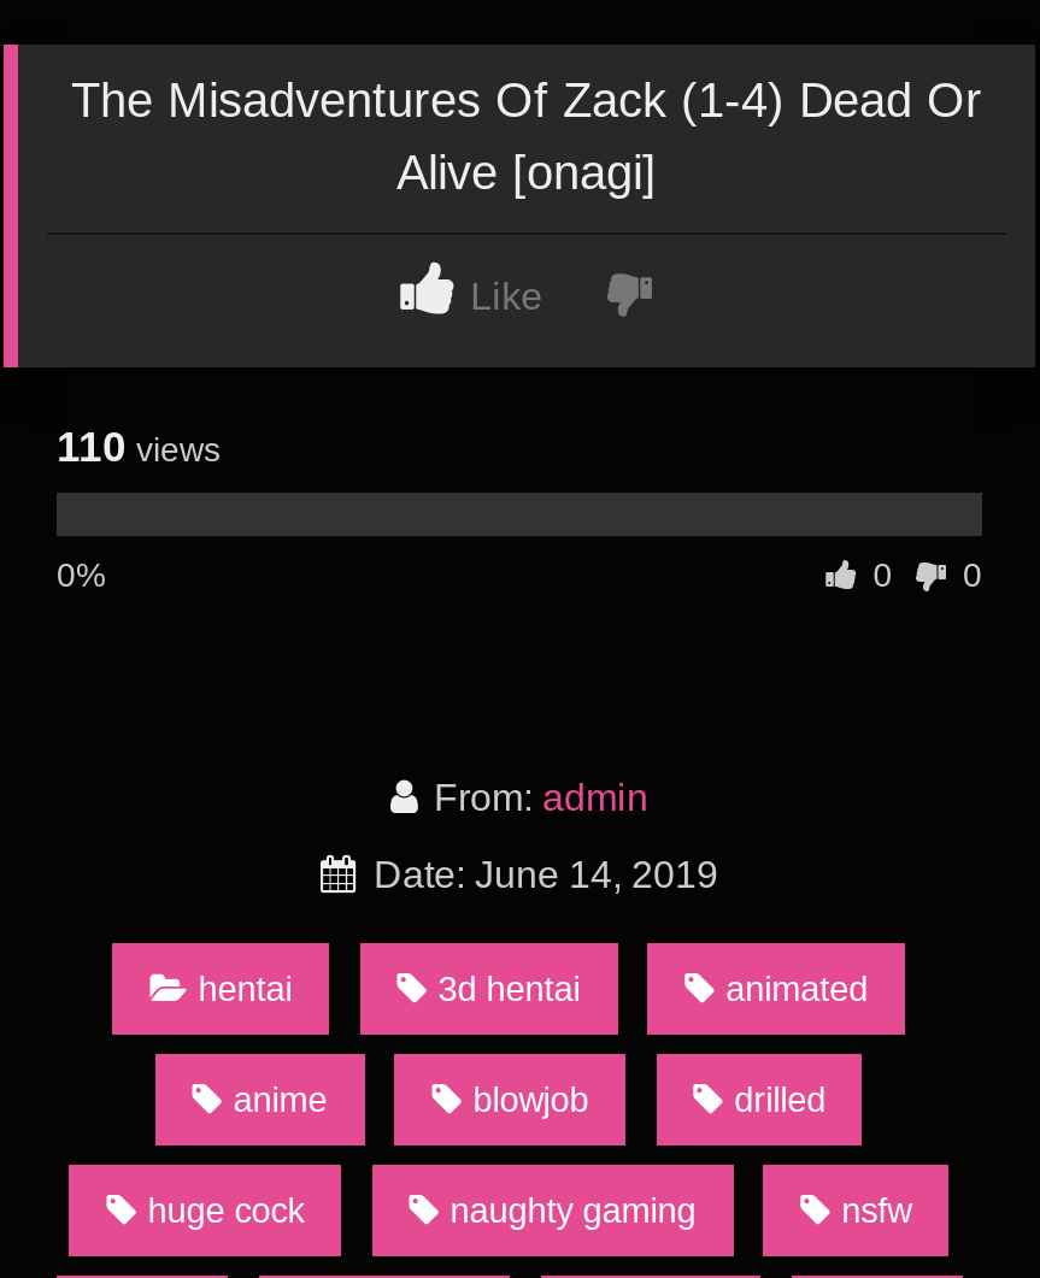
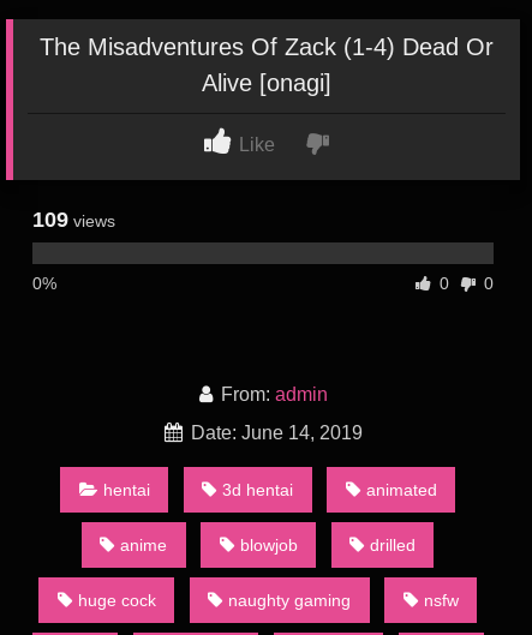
[57,424,221,472] 110 views -> [32,208,115,232] 109 views

